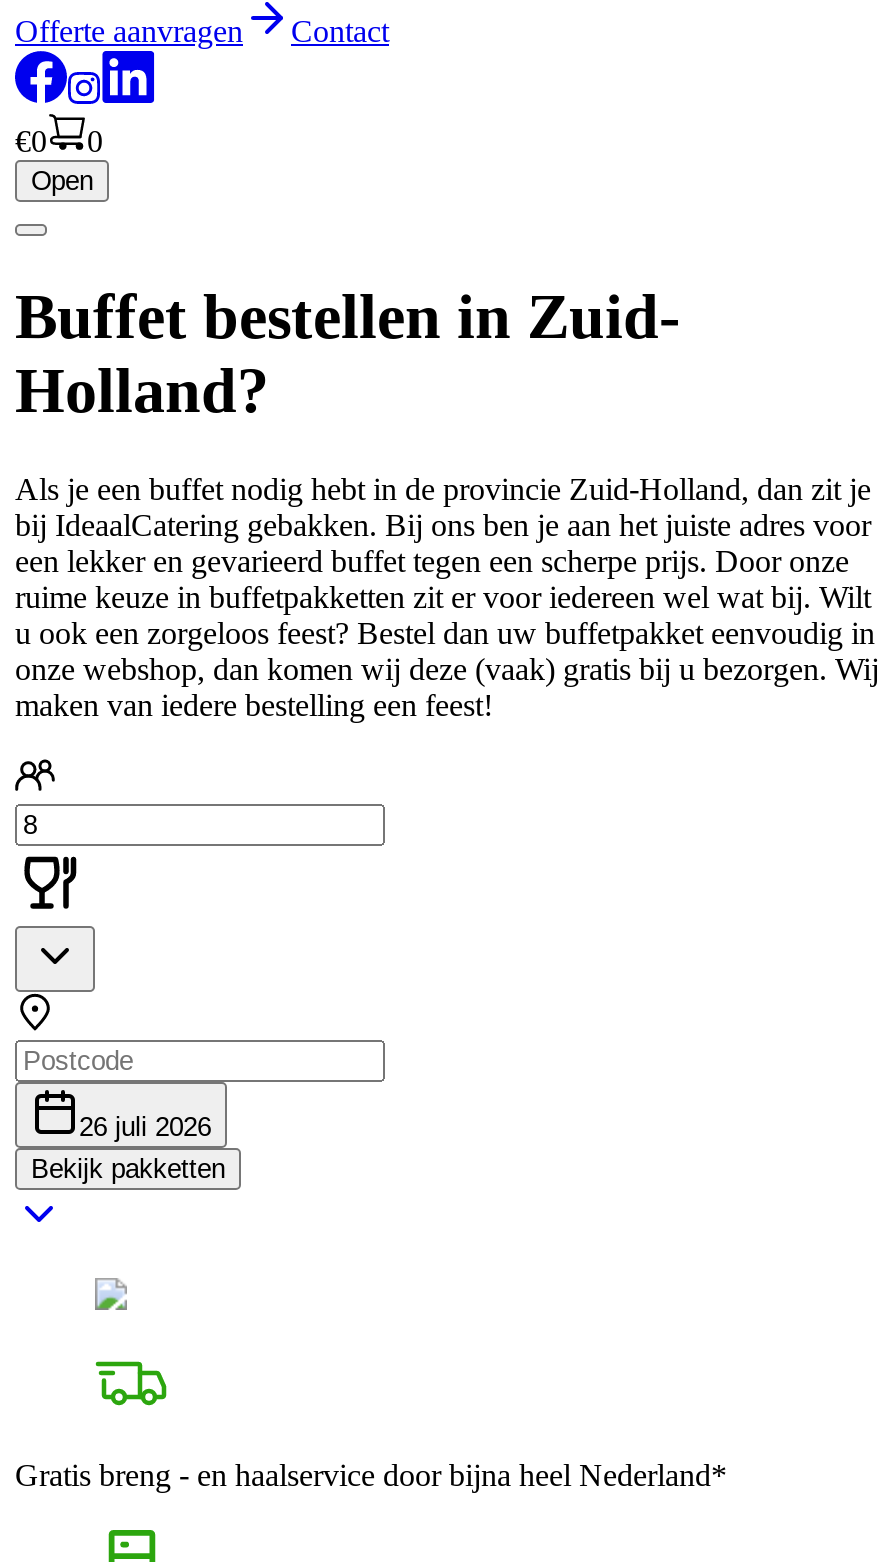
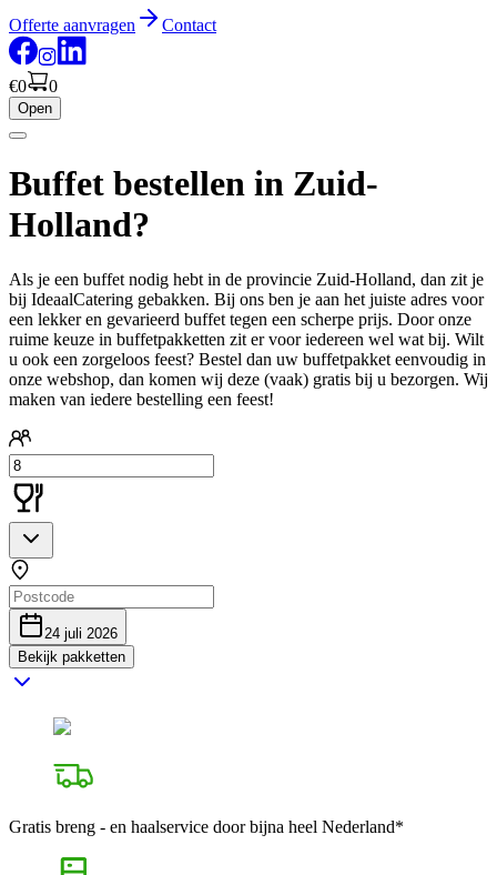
[79,1112,211,1142] 26 juli 2026 -> [44,625,118,642] 24 juli 2026

